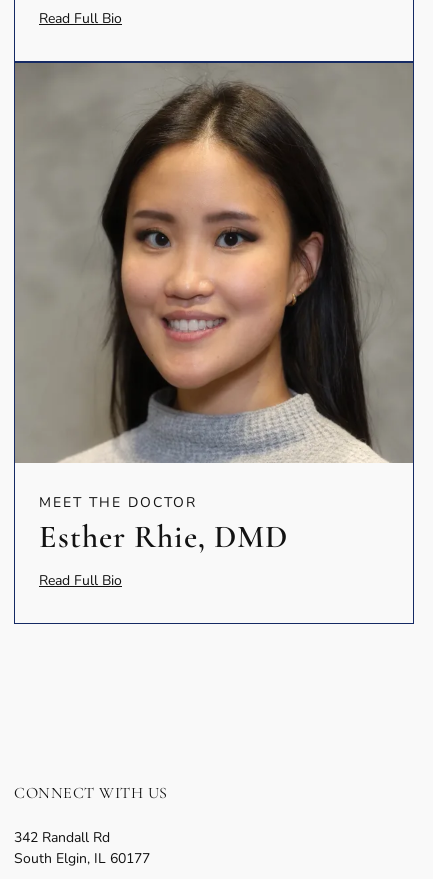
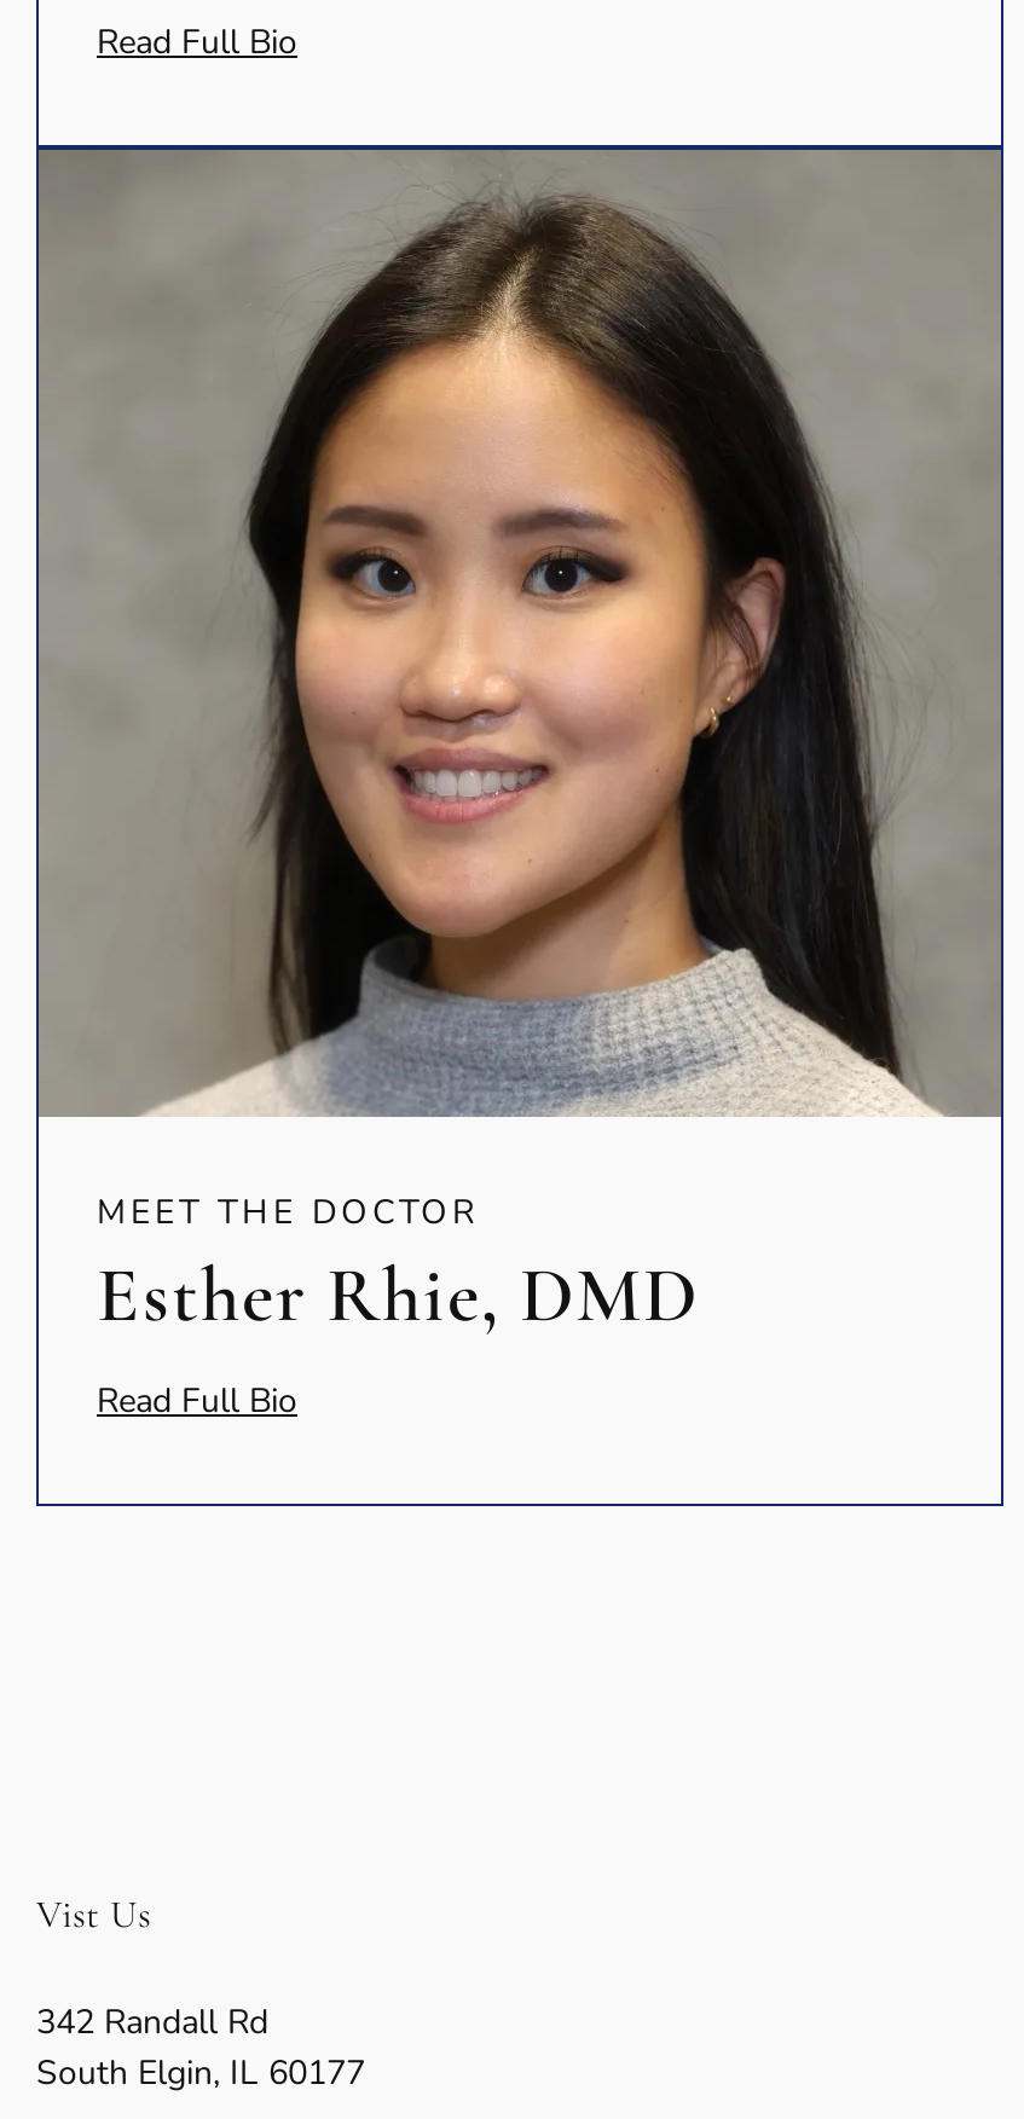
[14,783,167,803] CONNECT WITH US -> [36,1891,151,1939] Vist Us

